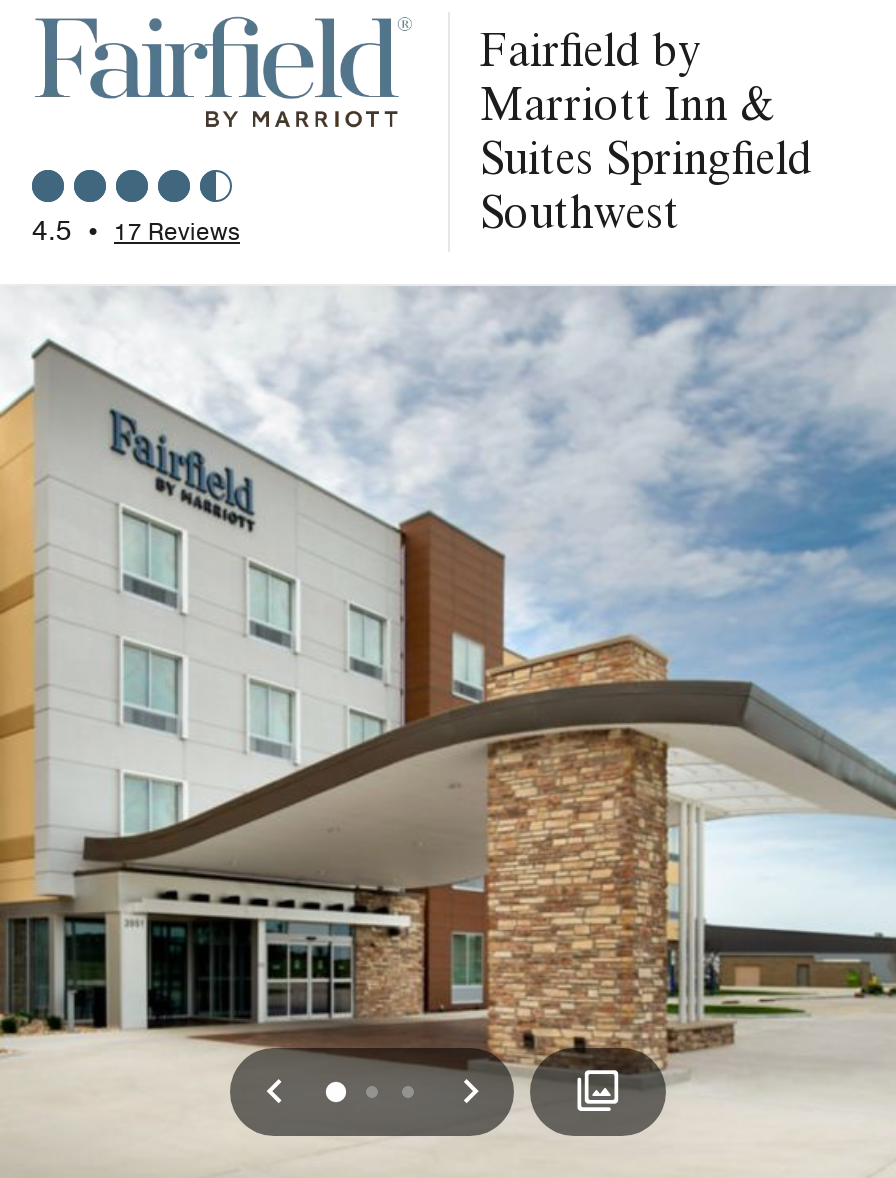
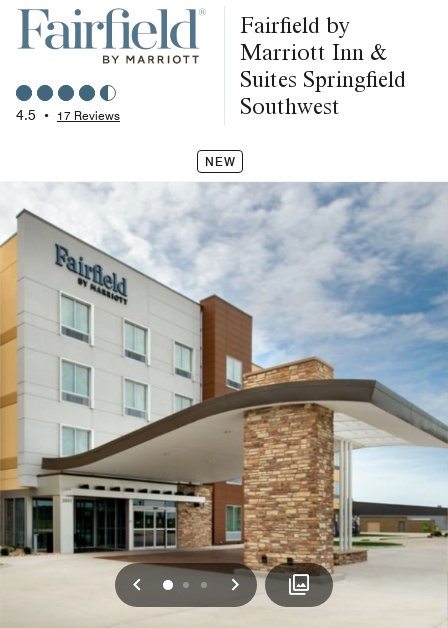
none -> [205,154,237,169] NEW

